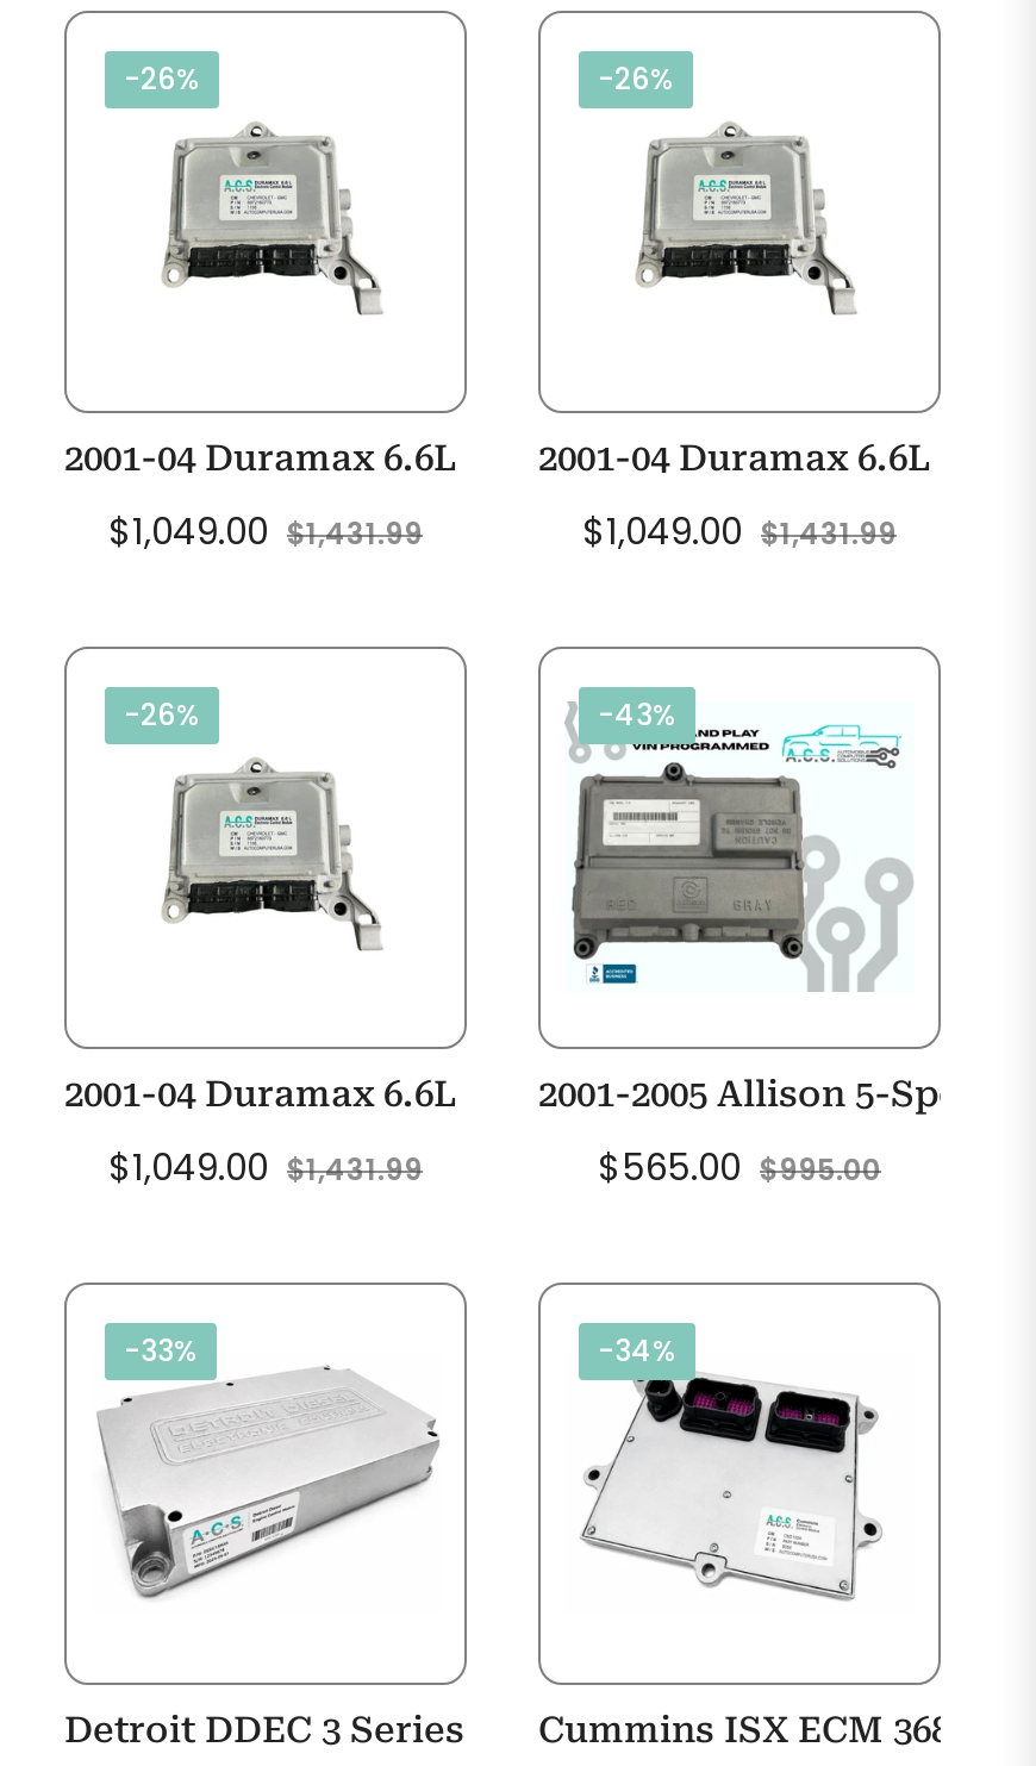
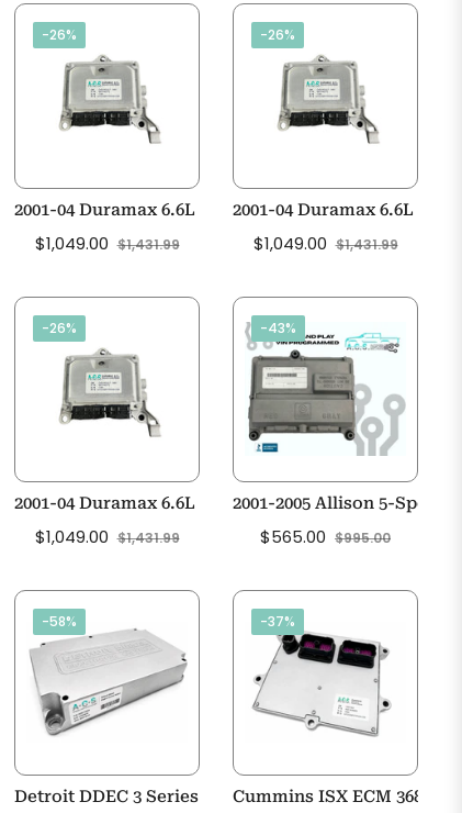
[124,1330,198,1370] -33% -> [42,612,77,630] -58%
[598,1330,676,1370] -34% -> [260,612,295,630] -37%

